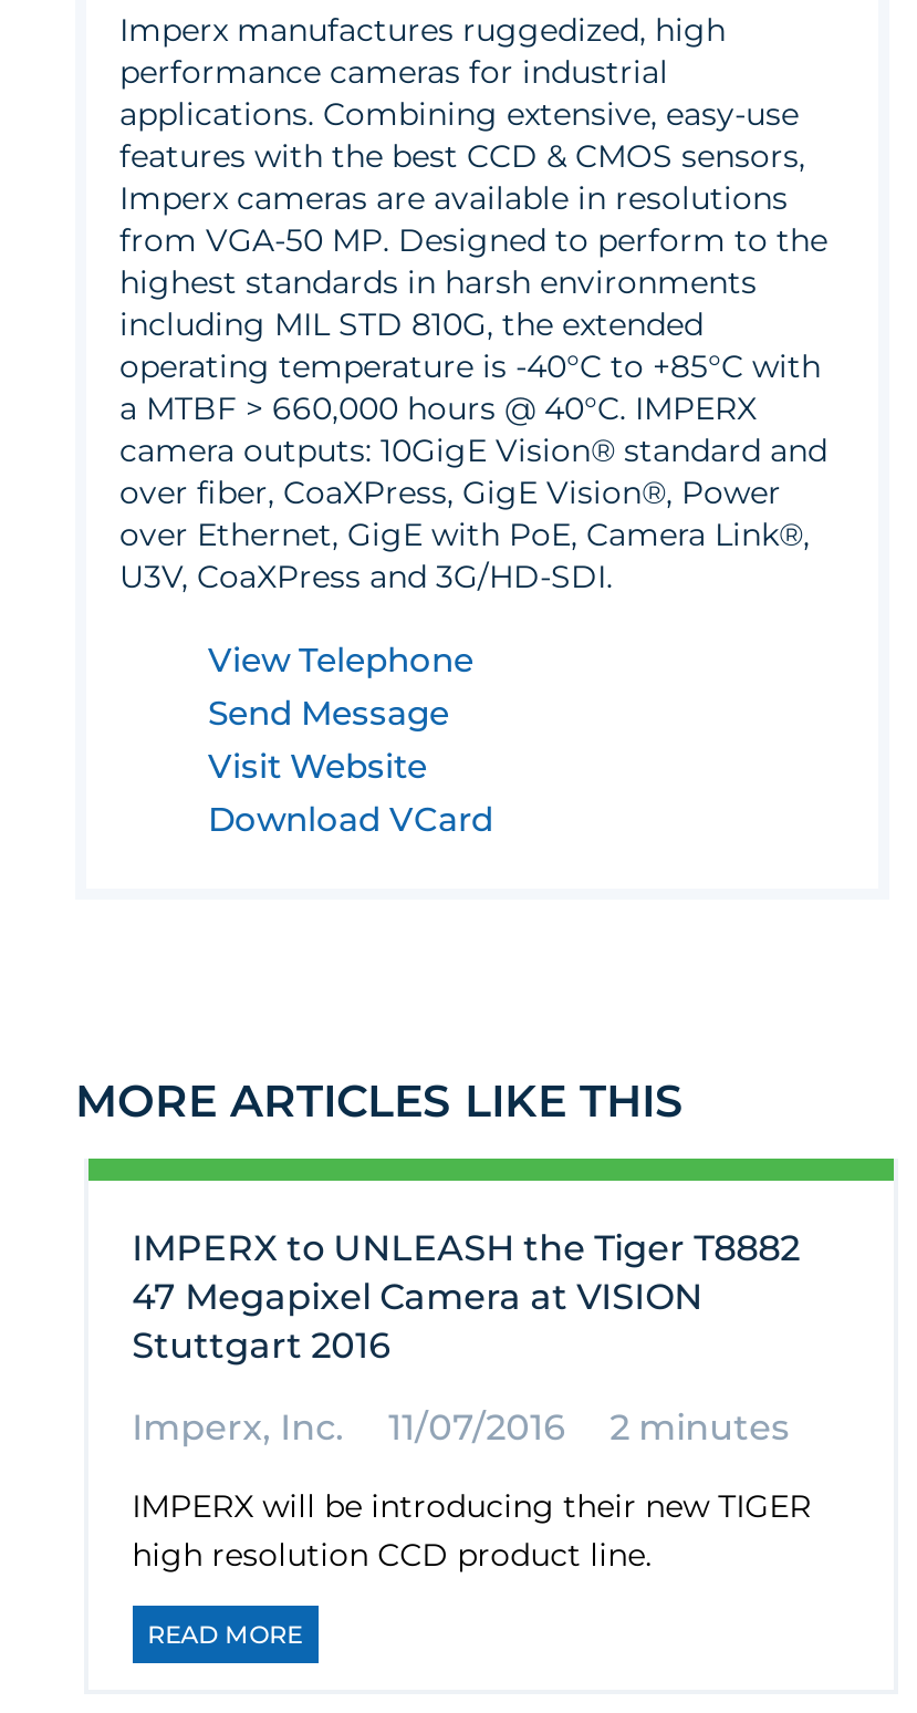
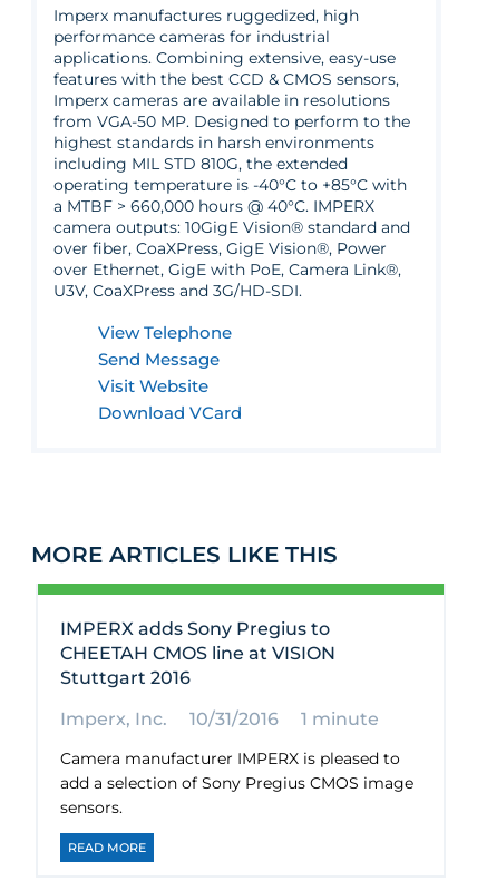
[132,1228,800,1319] IMPERX to UNLEASH the Tiger T8882 | 47 Megapixel Camera at VISION -> [60,619,335,664] IMPERX adds Sony Pregius to | CHEETAH CMOS line at VISION
[389,1407,789,1449] 11/07/2016 | 2 minutes -> [189,709,379,730] 10/31/2016 | 1 minute
[132,1487,811,1576] IMPERX will be introducing their new TIGER | high resolution CCD product line. -> [60,749,413,818] Camera manufacturer IMPERX is pleased to | add a selection of Sony Pregius CMOS image | sensors.

